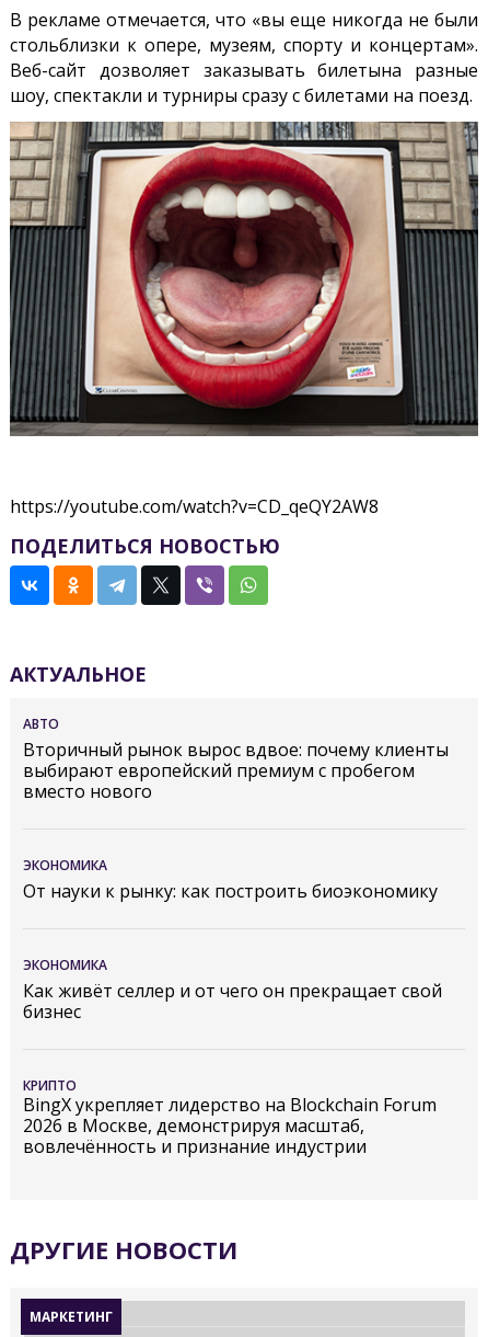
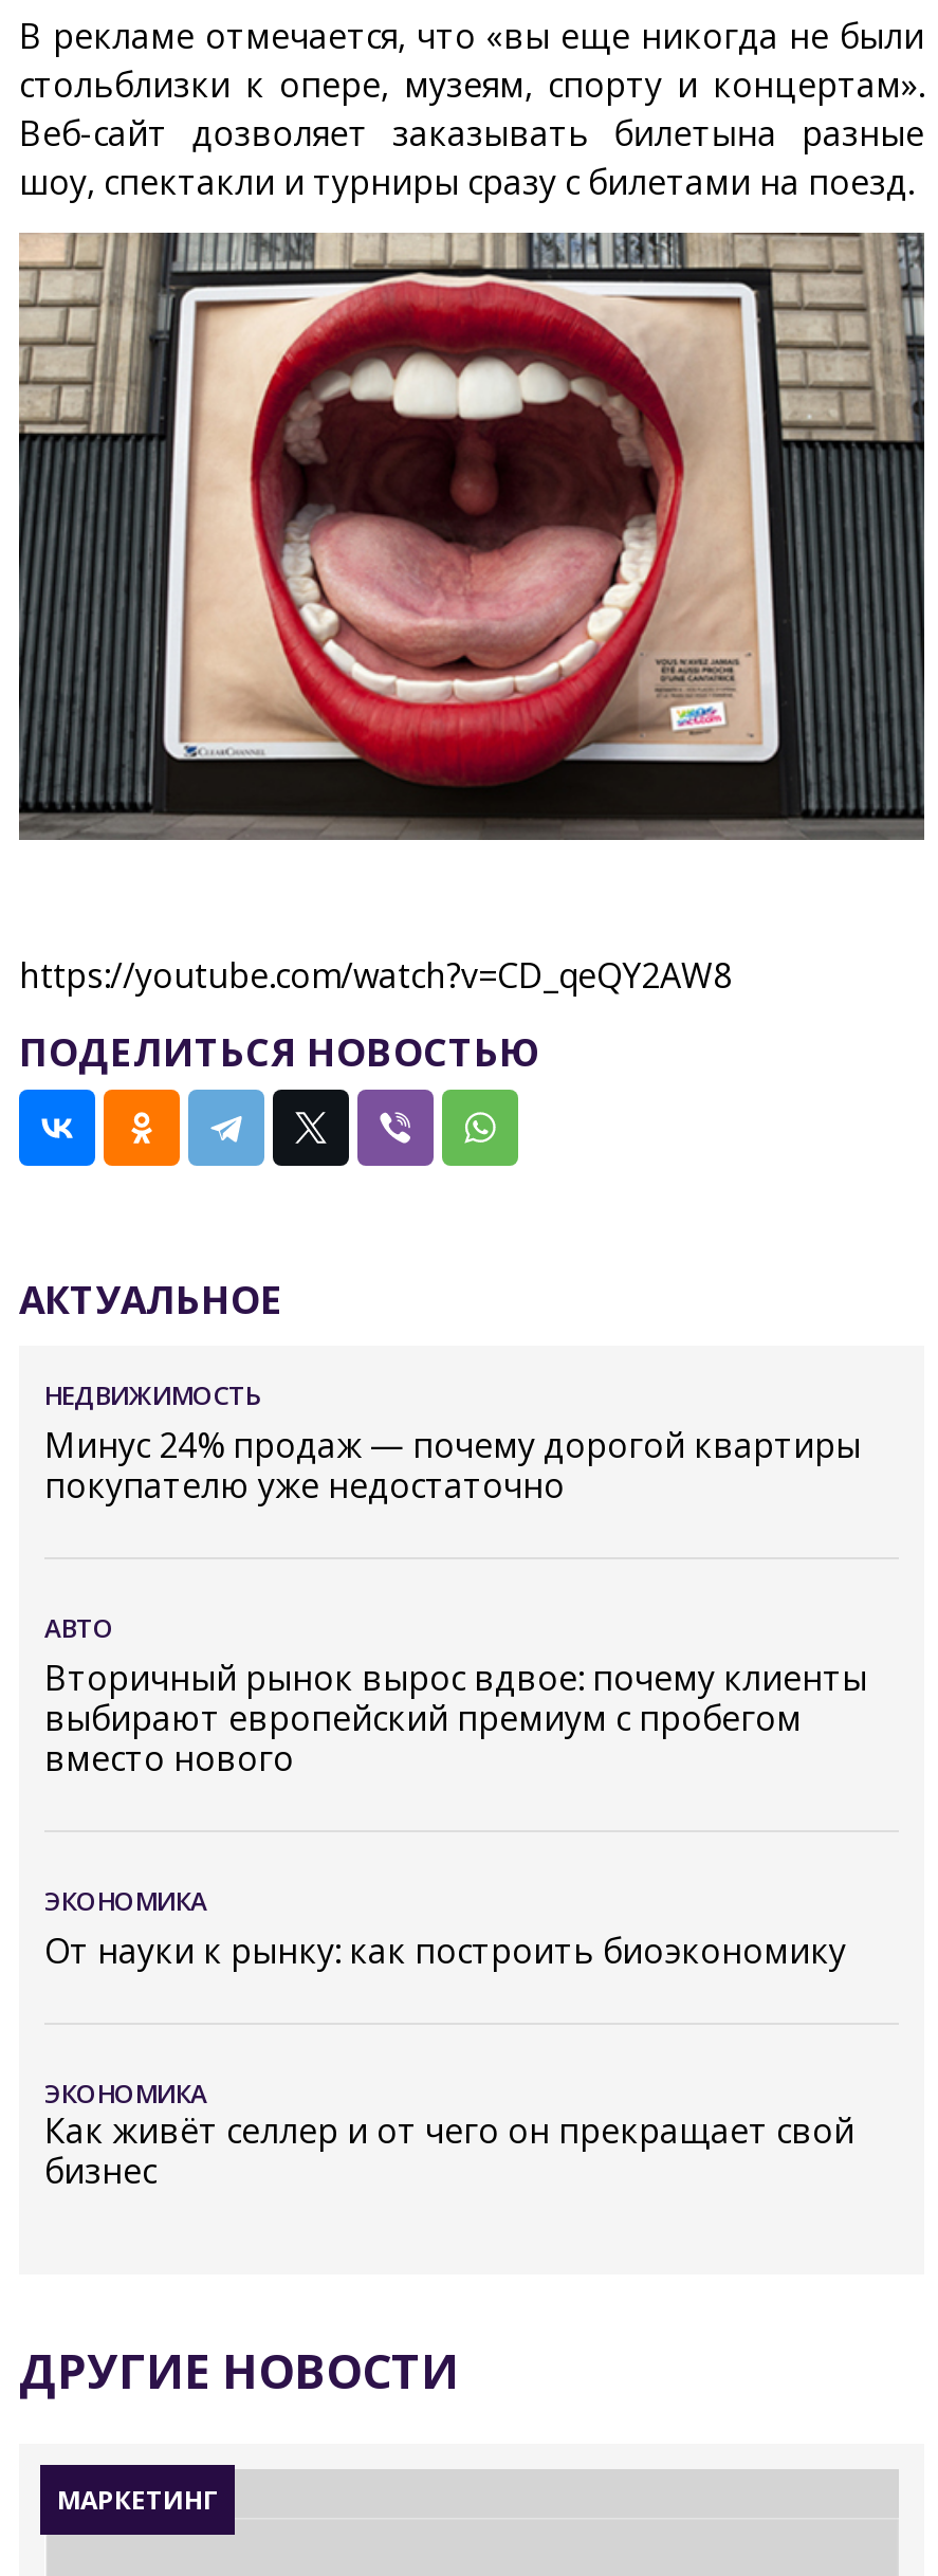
none -> [44,1378,861,1509] НЕДВИЖИМОСТЬ | Минус 24% продаж — почему дорогой квартиры | покупателю уже недостаточно
moved [23,715,449,974] -> [44,1611,867,2112]: АВТО | Вторичный рынок вырос вдвое: почему клиенты | выбирают европейский премиум с пробегом | вместо нового | ЭКОНОМИКА | От науки к рынку: как построить биоэкономику | ЭКОНОМИКА
moved [23,979,442,1024] -> [44,2108,854,2195]: Как живёт селлер и от чего он прекращает свой | бизнес
[23,1076,437,1159] КРИПТО | BingX укрепляет лидерство на Blockchain Forum | 2026 в Москве, демонстрируя масштаб, | вовлечённость и признание индустрии -> none

